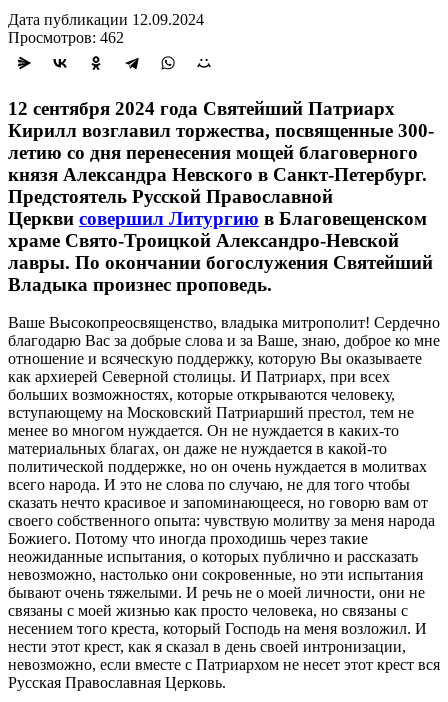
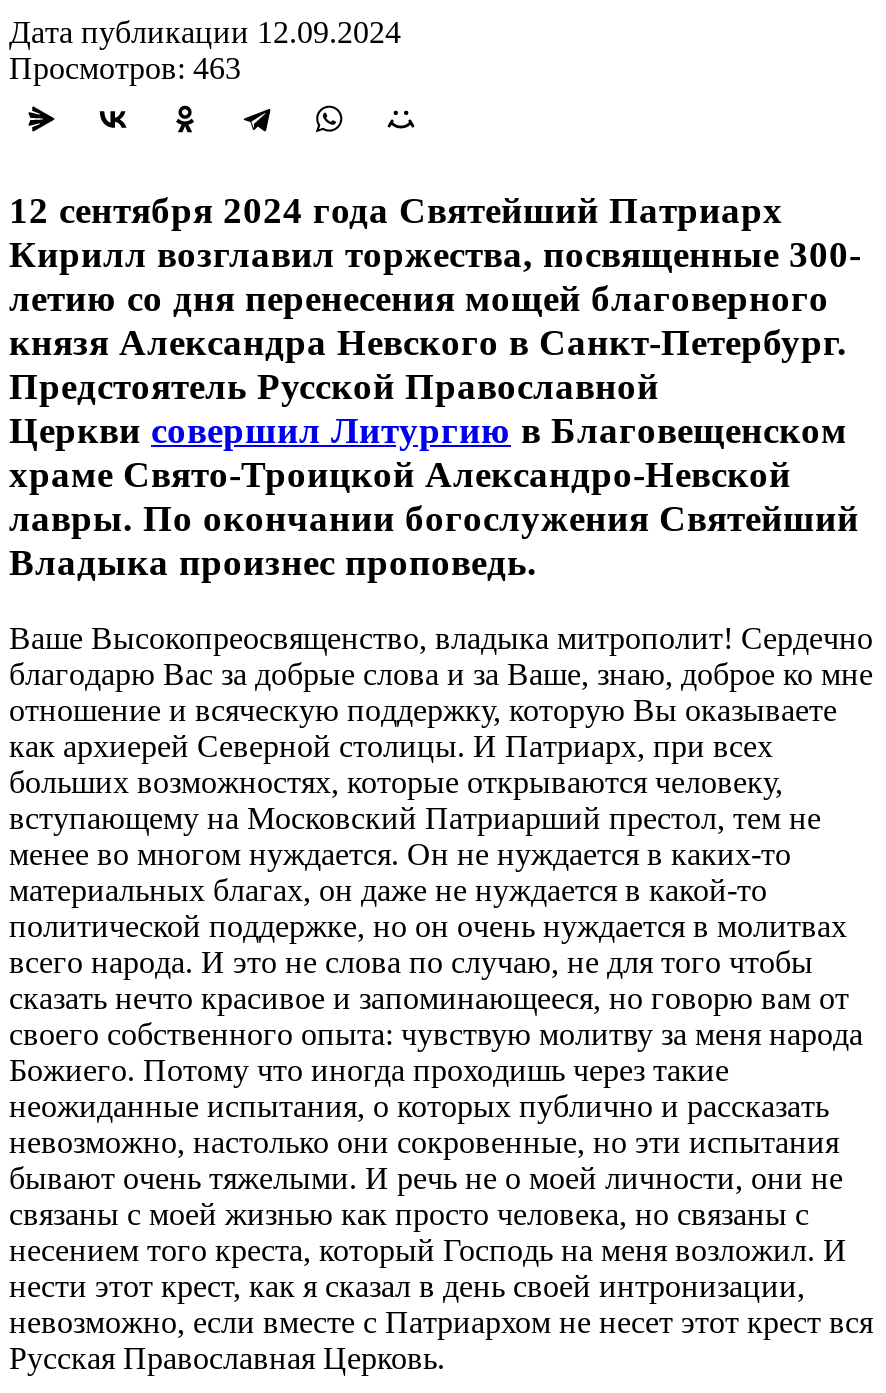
[8,29,124,46] Просмотров: 462 -> [9,51,241,85] Просмотров: 463

